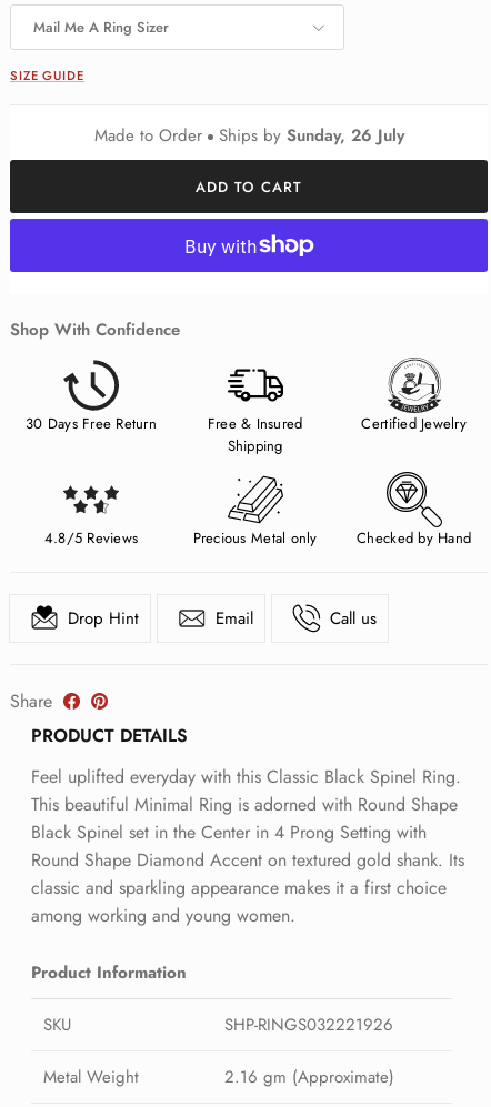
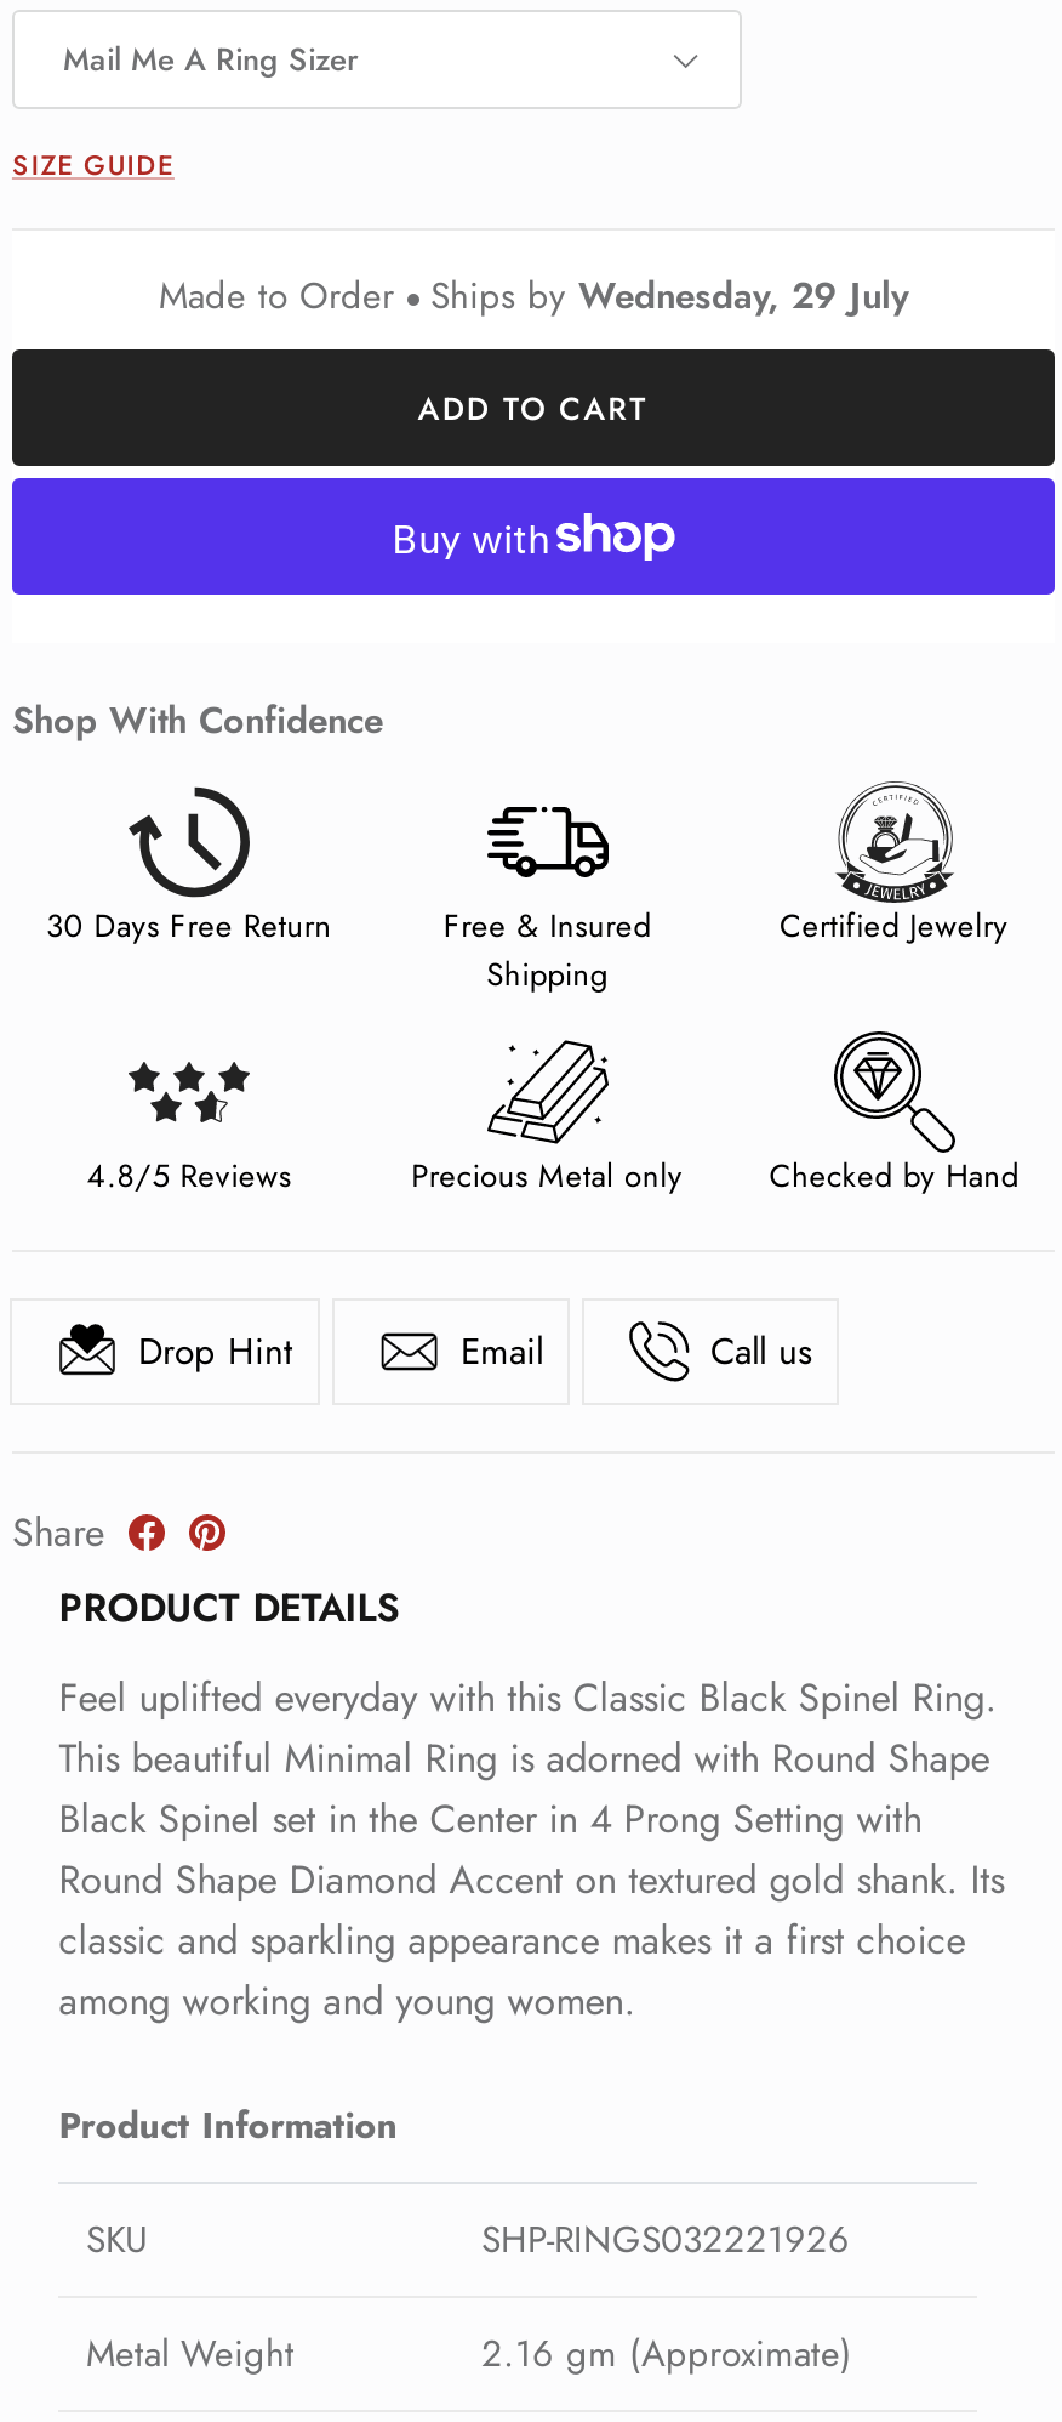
[94,124,404,148] Made to Order Ships by Sunday, 26 July -> [159,270,908,323] Made to Order Ships by Wednesday, 29 July

